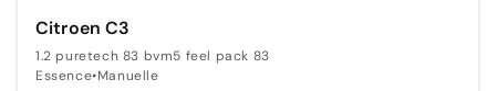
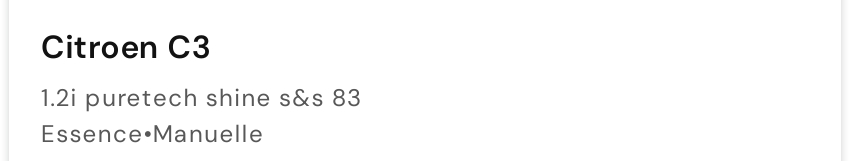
[35,47,270,65] 1.2 puretech 83 bvm5 feel pack 83 -> [41,81,362,113] 1.2i puretech shine s&s 83

